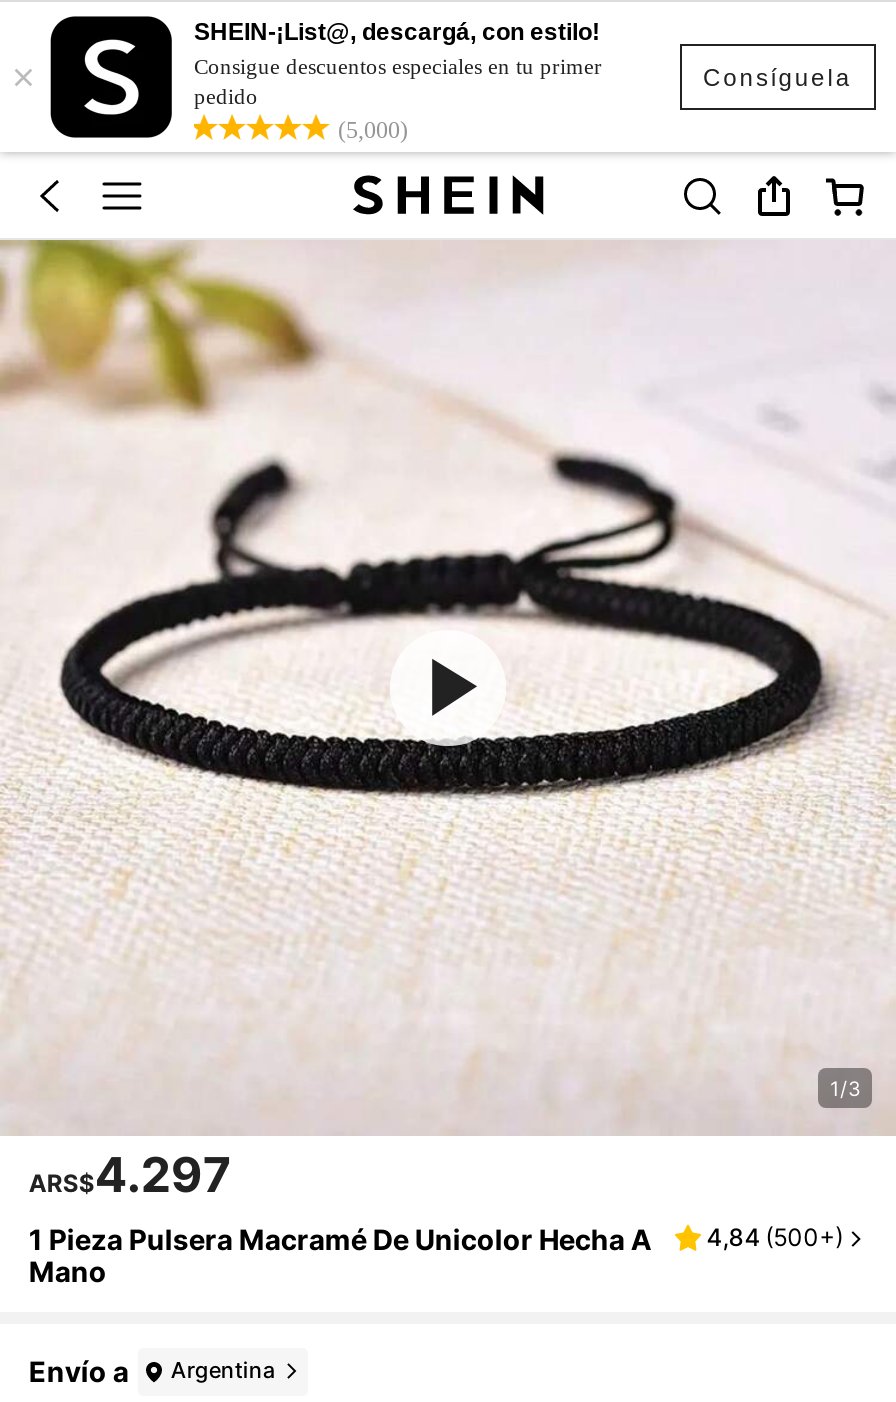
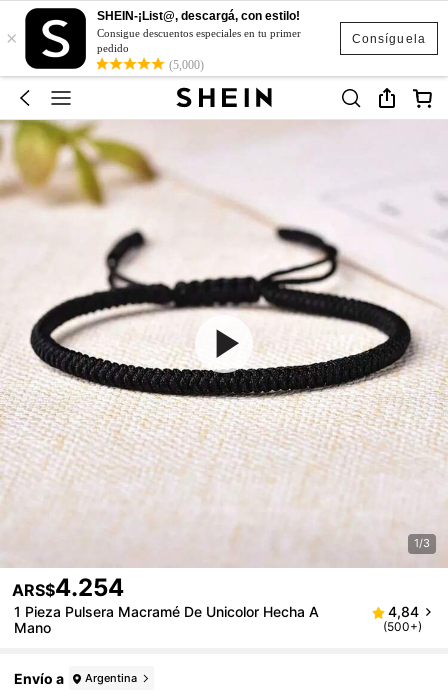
[29,1146,231,1204] ARS$4.297 -> [12,573,124,602] ARS$4.254

